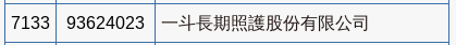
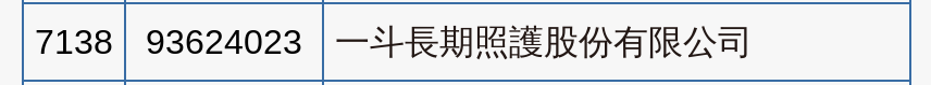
[11,14,370,32] 7133 93624023 一斗長期照護股份有限公司 -> [35,23,753,60] 7138 93624023 一斗長期照護股份有限公司

